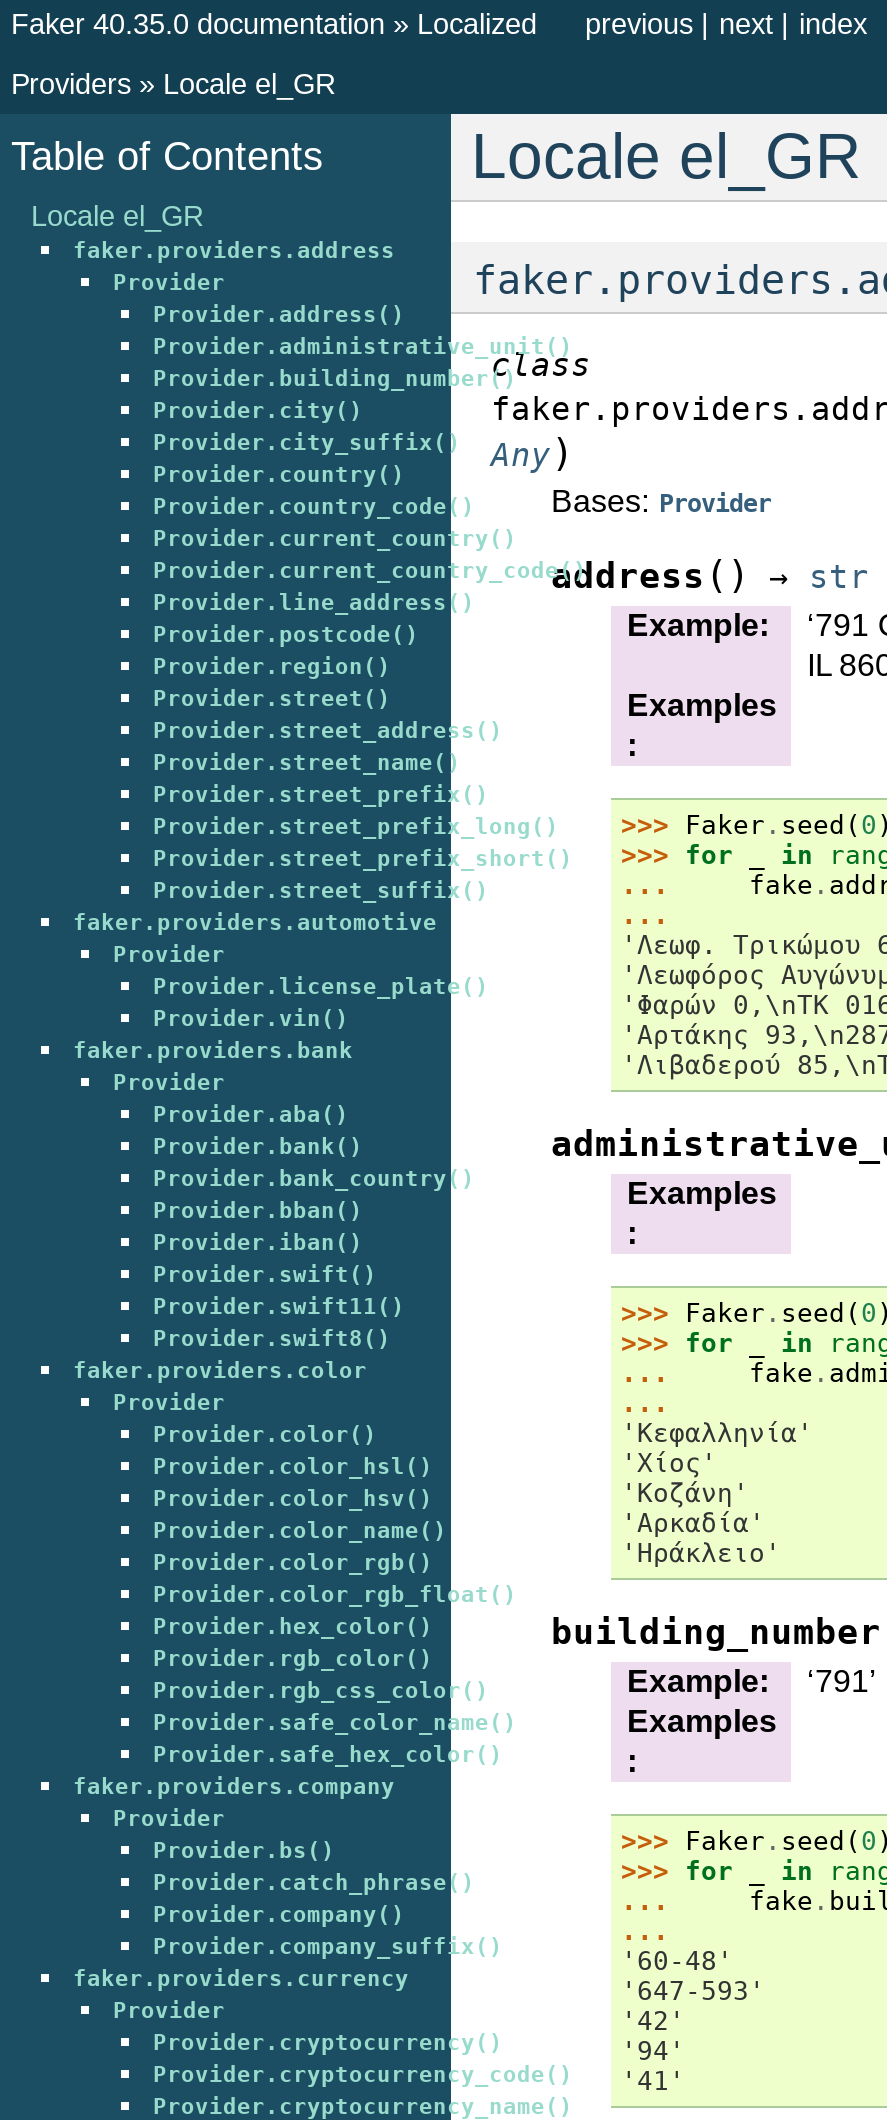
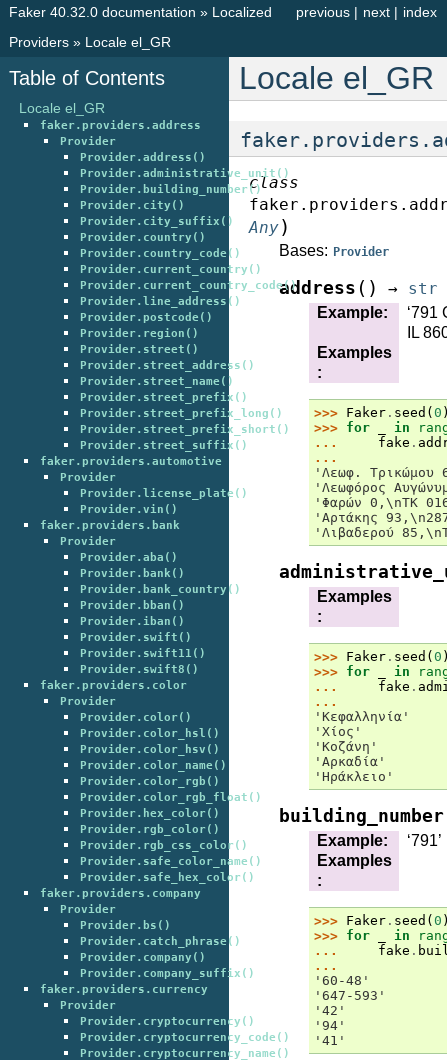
[11,8,537,40] Faker 40.35.0 documentation» Localized -> [9,4,272,20] Faker 40.32.0 documentation» Localized

